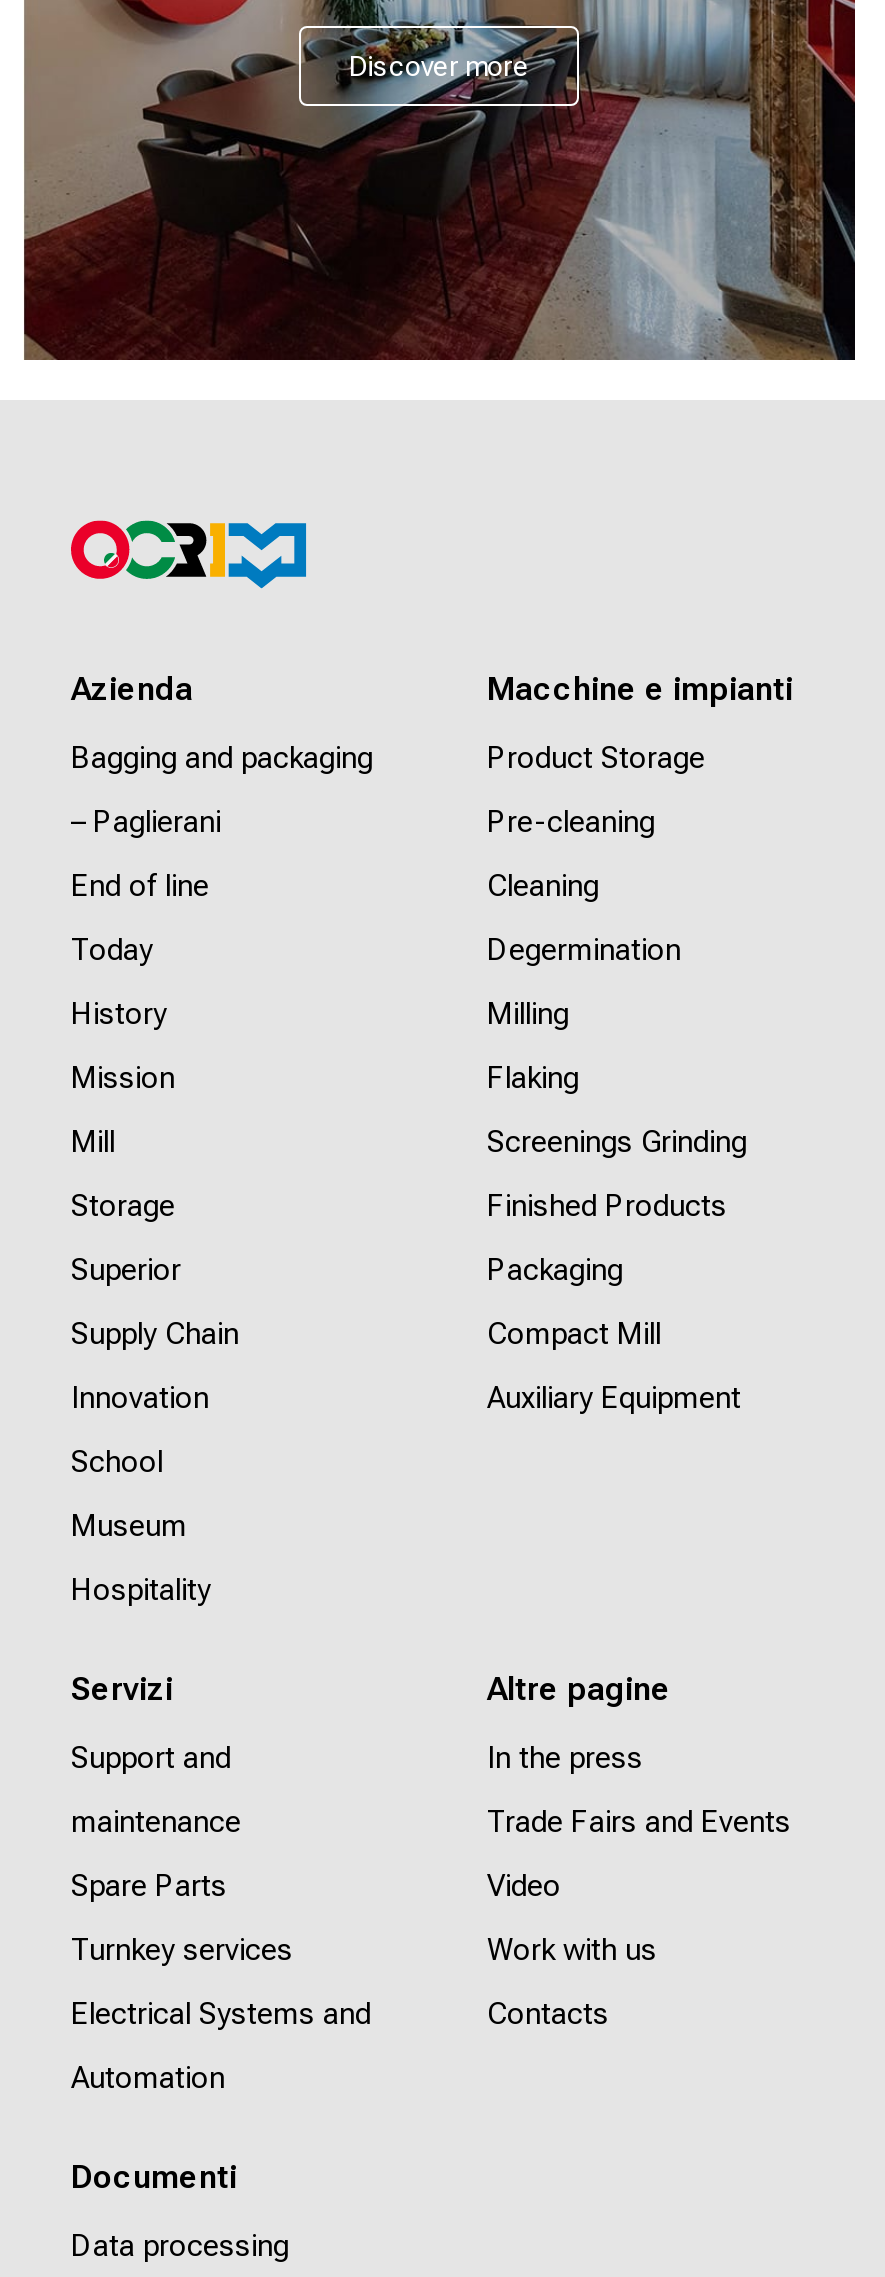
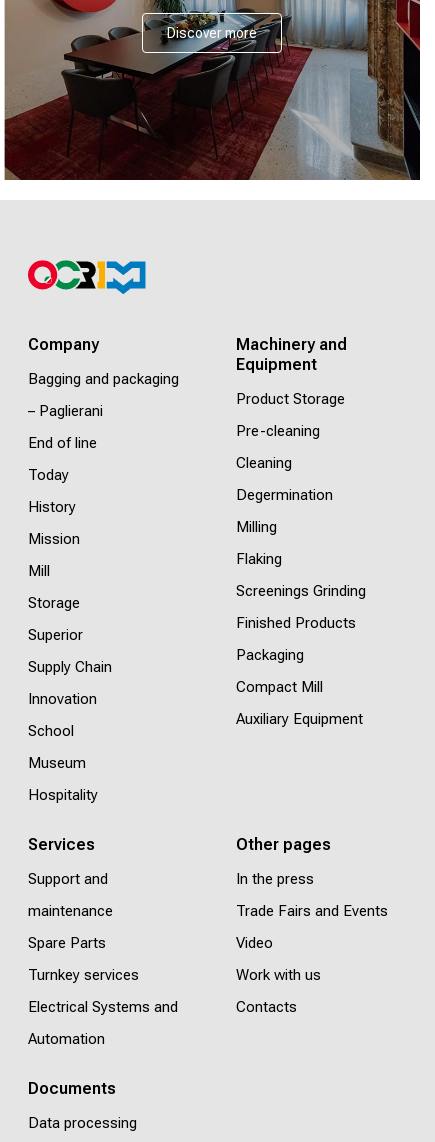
[71,671,193,709] Azienda -> [28,335,99,354] Company
[487,671,793,709] Macchine e impianti -> [236,335,347,374] Machinery and | Equipment
moved [487,741,747,1417] -> [236,390,366,728]: Product Storage | Pre-cleaning | Cleaning | ... | Compact Mill | Auxiliary Equipment
[71,1671,173,1709] Servizi -> [28,835,95,854] Services
[487,1671,671,1709] Altre pagine -> [236,835,331,854] Other pages
[71,2159,237,2197] Documenti -> [28,1079,116,1098] Documents

